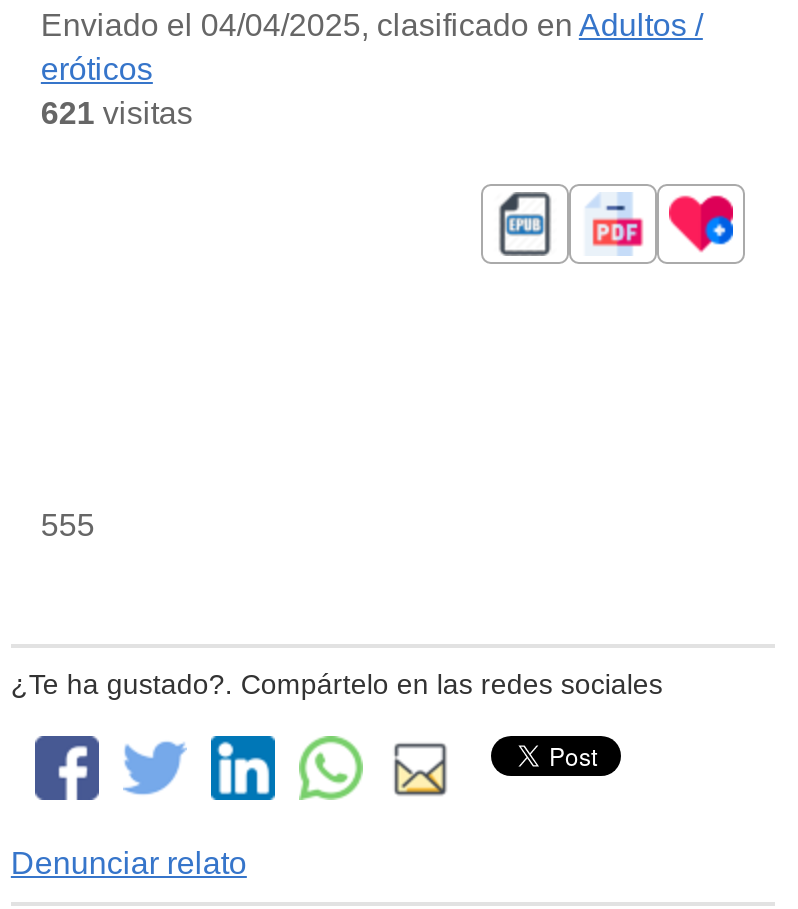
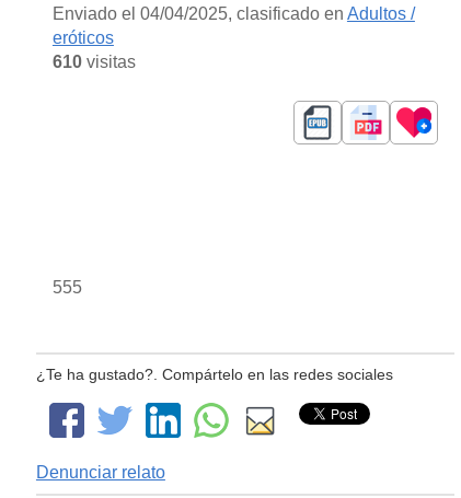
[41,96,193,130] 621 visitas -> [52,52,136,71] 610 visitas

